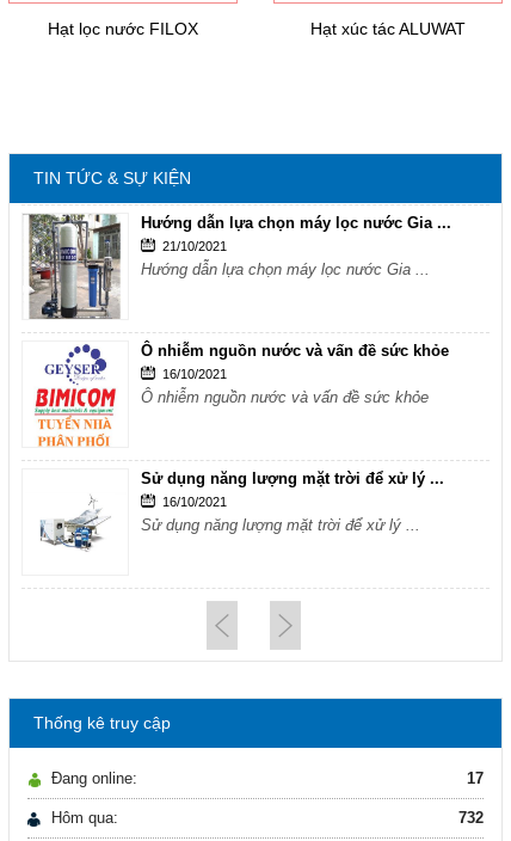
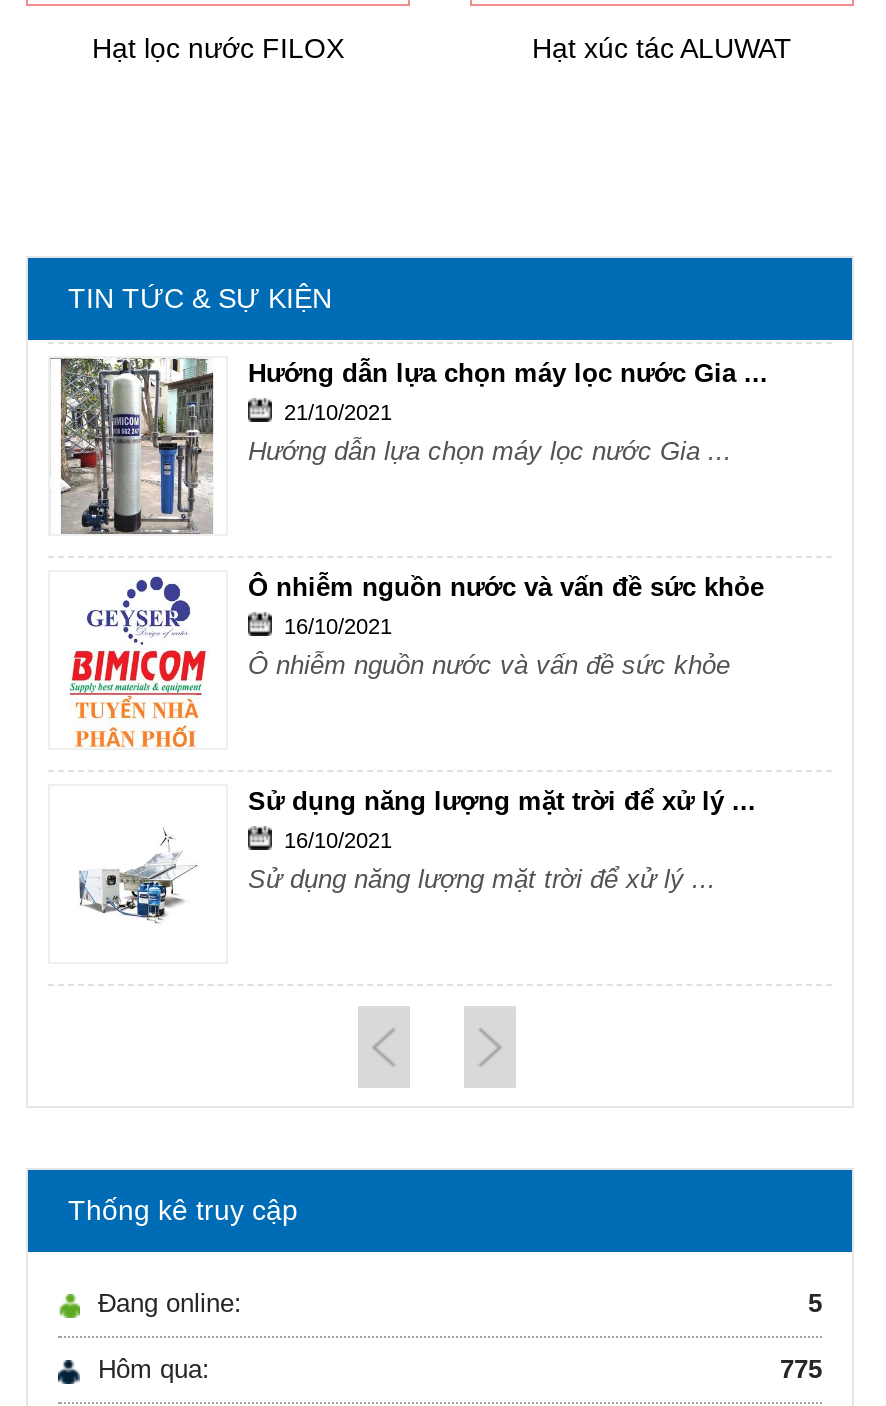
[467,769,484,787] 17 -> [808,1288,822,1318] 5
[458,809,484,827] 732 -> [780,1354,822,1384] 775

